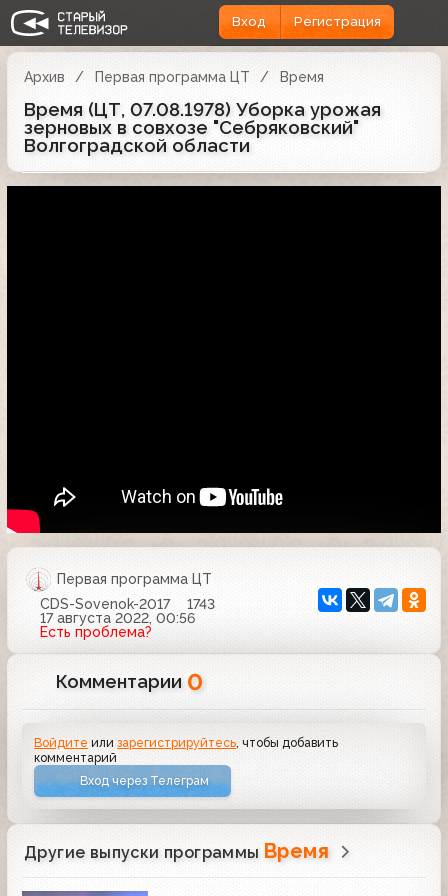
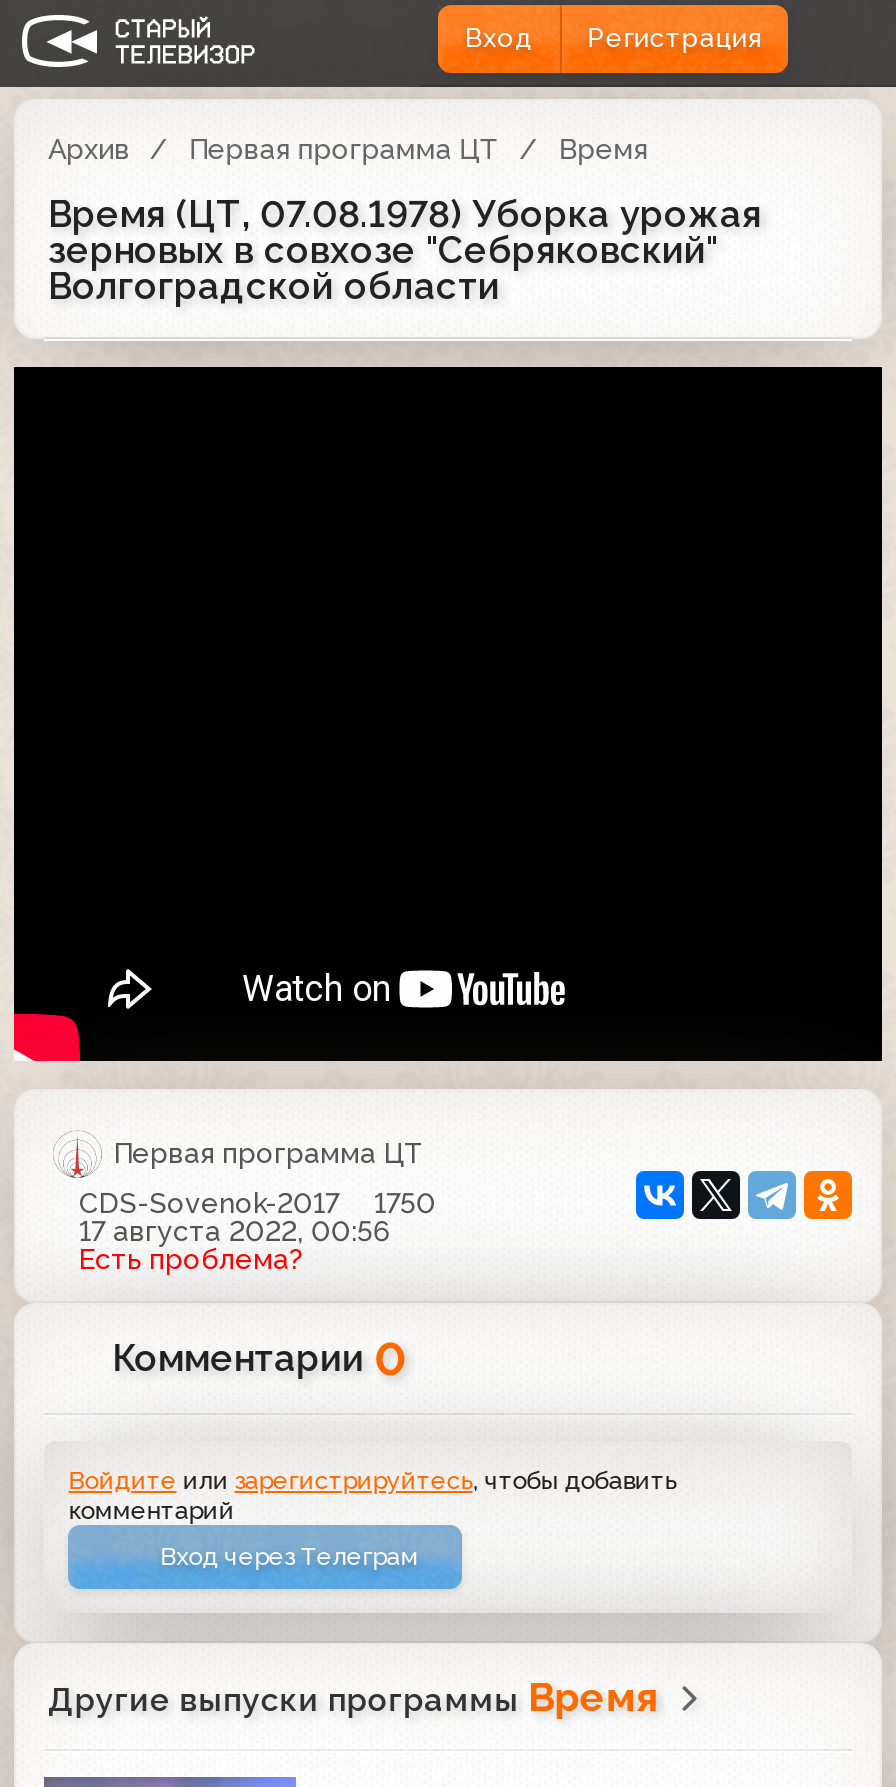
[39,596,215,612] CDS-Sovenok-2017 1743 -> [79,1186,436,1218] CDS-Sovenok-2017 1750

